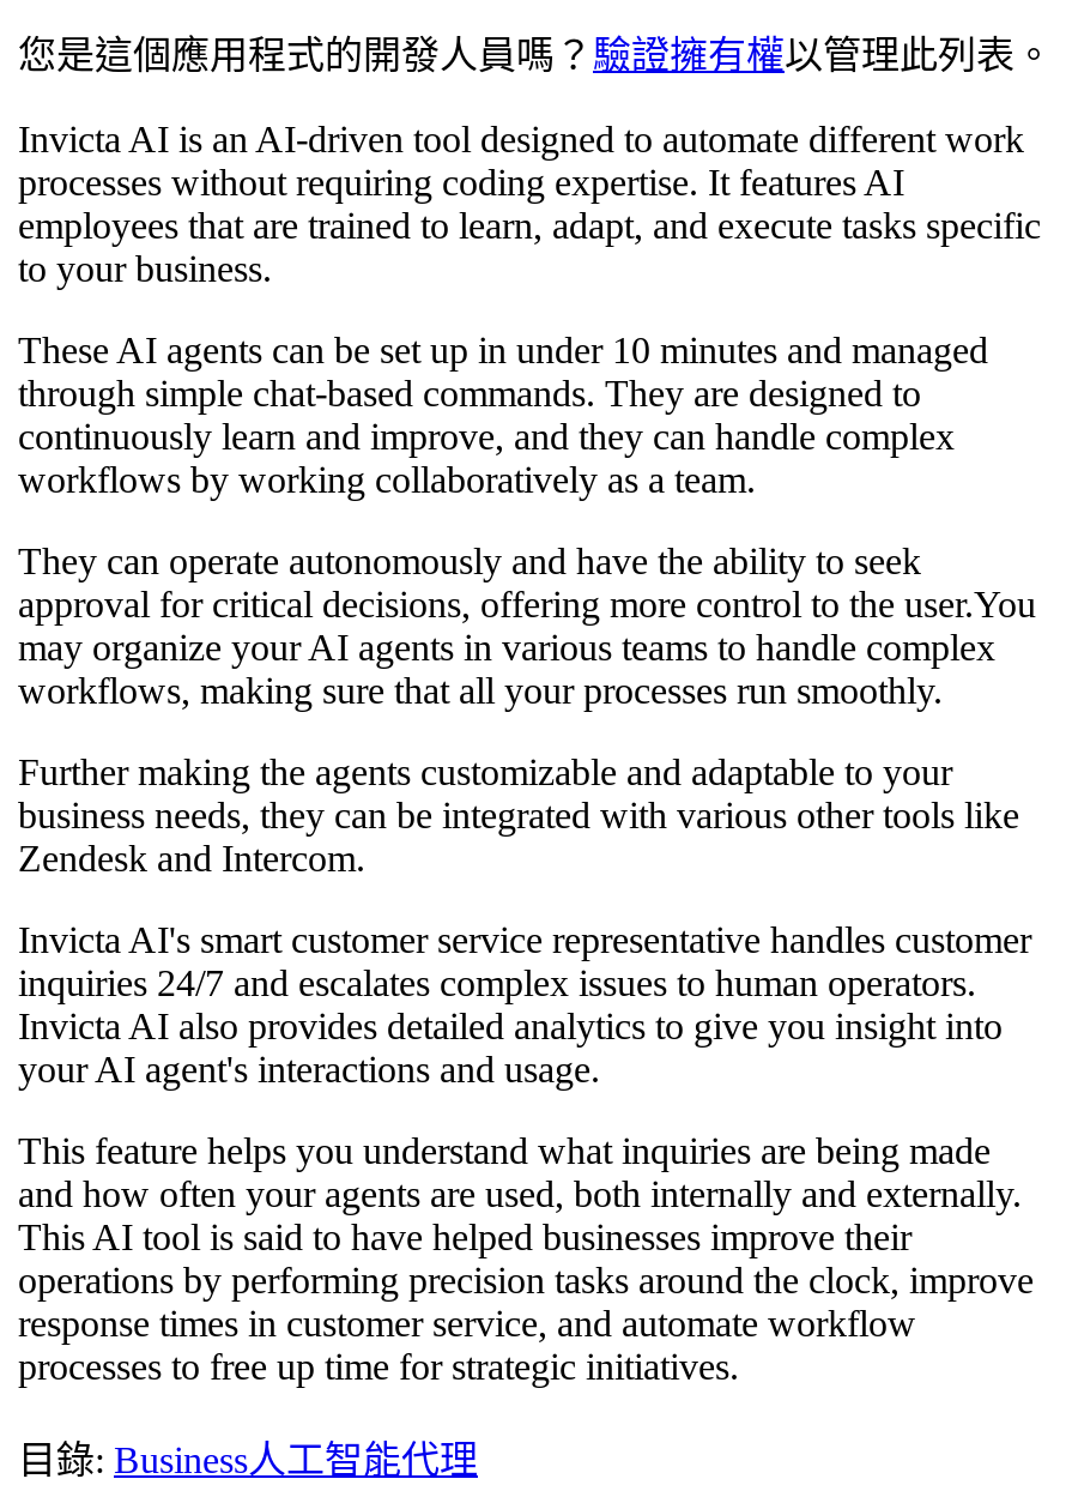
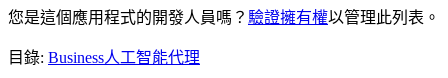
[18,118,1041,1386] Invicta AI is an AI-driven tool designed to automate different work | processes without requiring coding expertise. It features AI | employees that are trained to learn, adapt, and execute tasks specific | to your business. | These AI agents can be set up in under 10 minutes and managed | through simple chat-based commands. They are designed to | continuously learn and improve, and they can handle complex | workflows by working collaboratively as a team. | They can operate autonomously and have the ability to seek | approval for critical decisions, offering more control to the user.You | may organize your AI agents in various teams to handle complex | workflows, making sure that all your processes run smoothly. | Further making the agents customizable and adaptable to your | business needs, they can be integrated with various other tools like | Zendesk and Intercom. | Invicta AI's smart customer service representative handles customer | inquiries 24/7 and escalates complex issues to human operators. | Invicta AI also provides detailed analytics to give you insight into | your AI agent's interactions and usage. | This feature helps you understand what inquiries are being made | and how often your agents are used, both internally and externally. | This AI tool is said to have helped businesses improve their | operations by performing precision tasks around the clock, improve | response times in customer service, and automate workflow | processes to free up time for strategic initiatives. -> none

